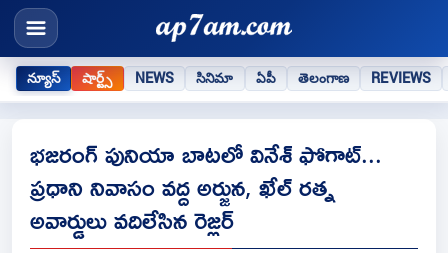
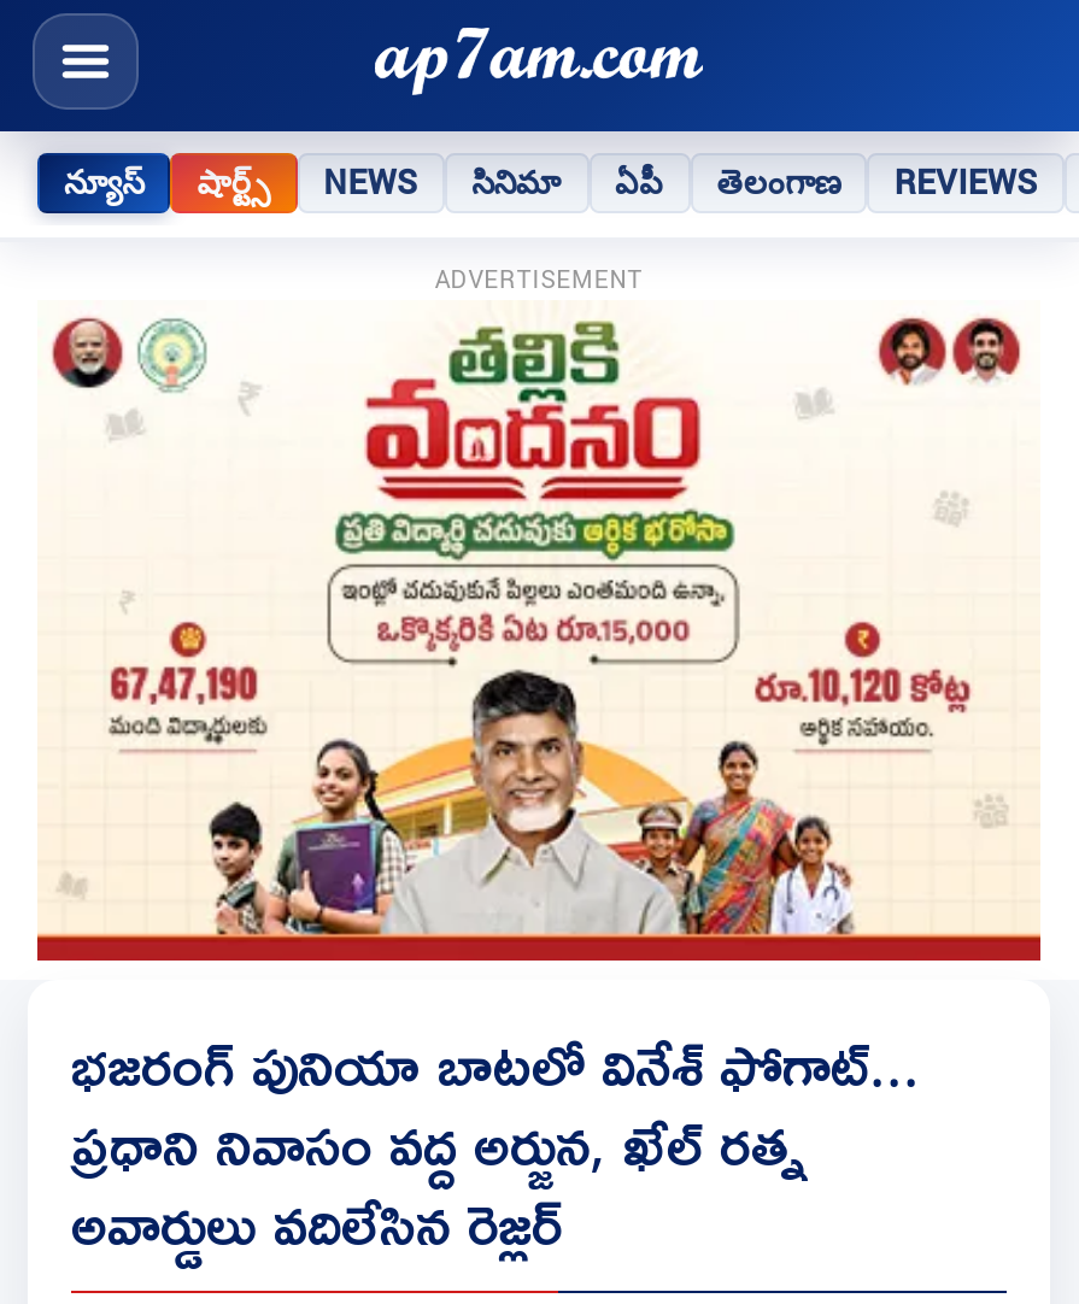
none -> [35,315,1043,963] [image]
none -> [435,262,643,296] ADVERTISEMENT

